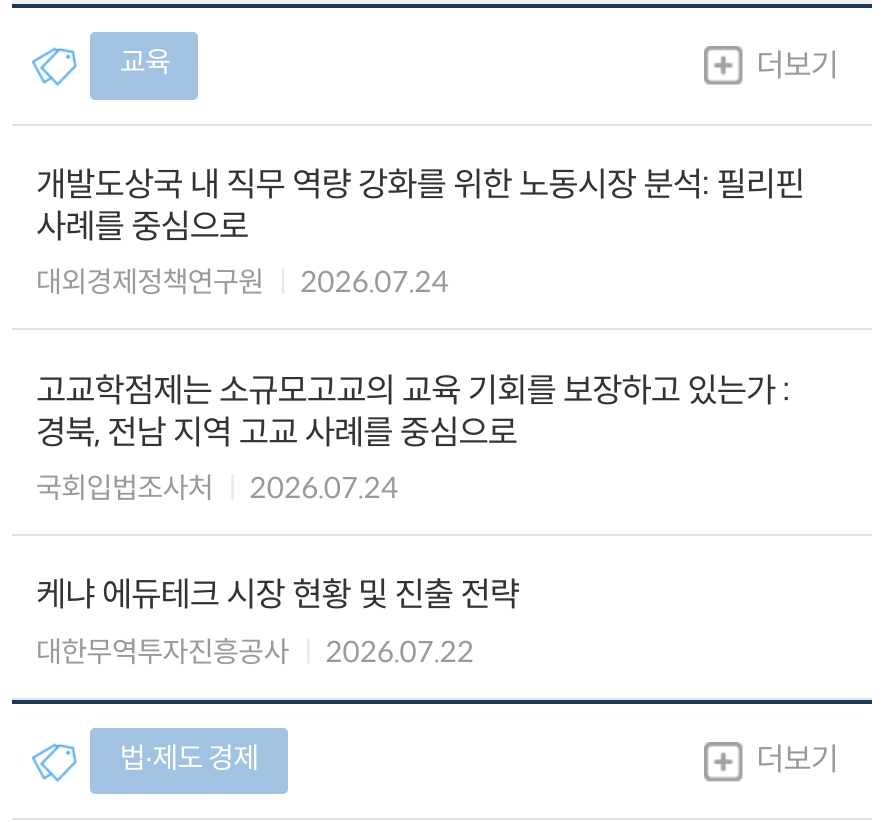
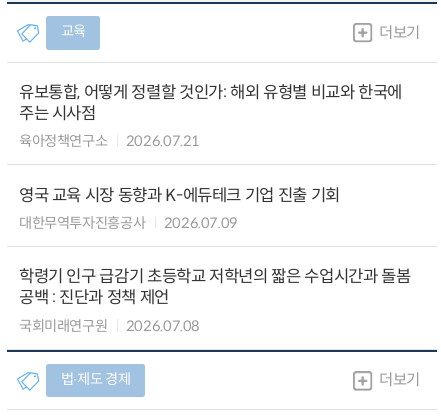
[36,163,804,617] 개발도상국 내 직무 역량 강화를 위한 노동시장 분석: 필리핀 | 사례를 중심으로 | 대외경제정책연구원 | 2026.07.24 | 고교학점제는 소규모고교의 교육 기회를 보장하고 있는가 : | 경북, 전남 지역 고교 사례를 중심으로 | 국회입법조사처 | 2026.07.24 | 케냐 에듀테크 시장 현황 및 진출 전략 -> [19,82,402,205] 유보통합, 어떻게 정렬할 것인가: 해외 유형별 비교와 한국에 | 주는 시사점 | 육아정책연구소 | 2026.07.21 | 영국 교육 시장 동향과 K-에듀테크 기업 진출 기회
moved [36,633,294,669] -> [19,214,148,232]: 대한무역투자진흥공사
[325,633,474,669] 2026.07.22 -> [19,214,410,335] 2026.07.09 | 학령기 인구 급감기 초등학교 저학년의 짧은 수업시간과 돌봄 | 공백 : 진단과 정책 제언 | 국회미래연구원 | 2026.07.08

